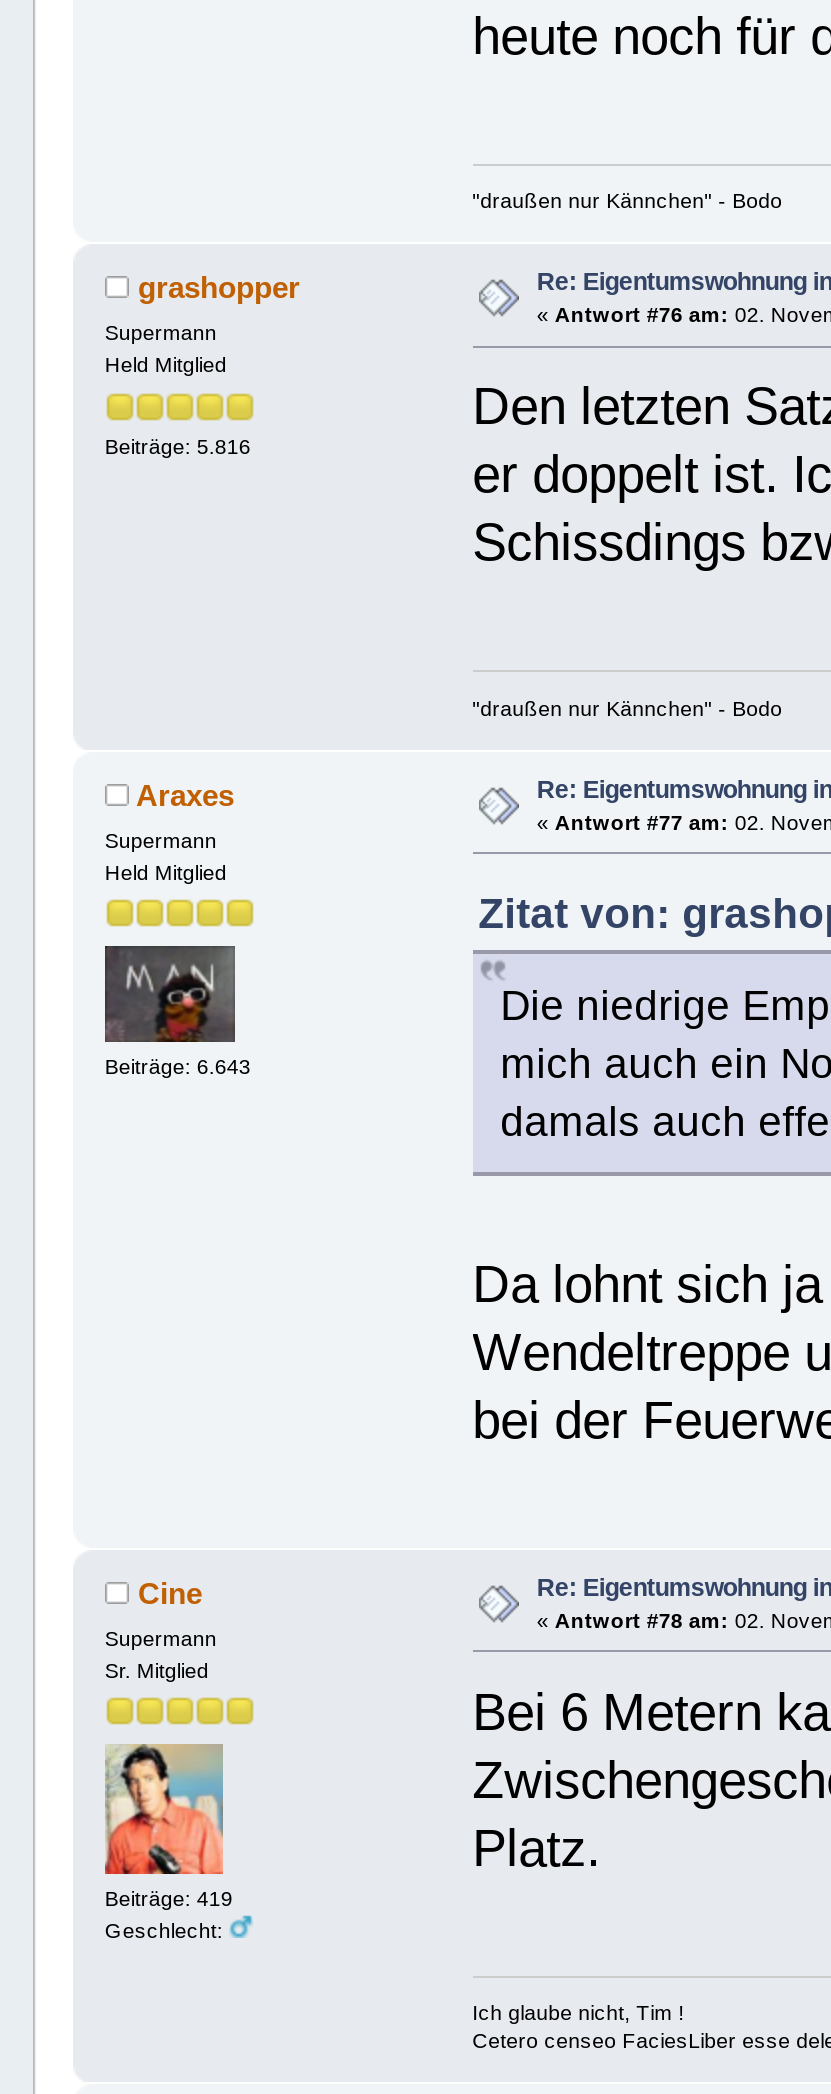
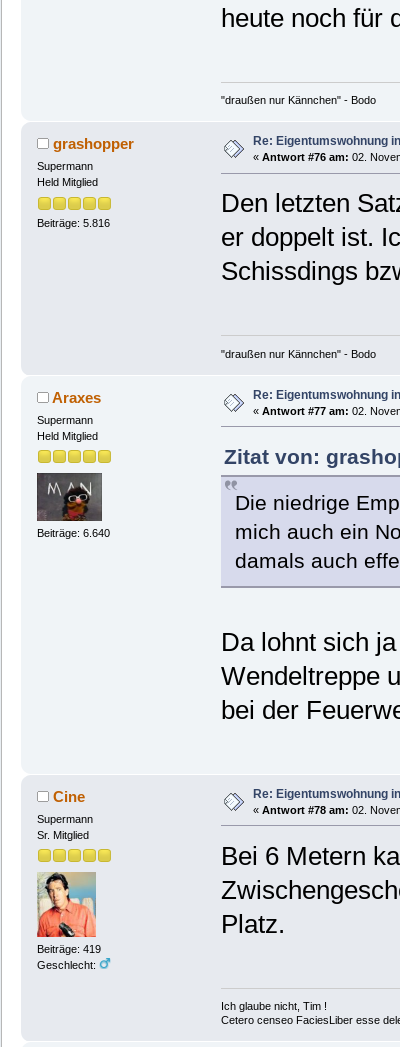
[105,1054,251,1078] Beiträge: 6.643 -> [37,527,110,539] Beiträge: 6.640

